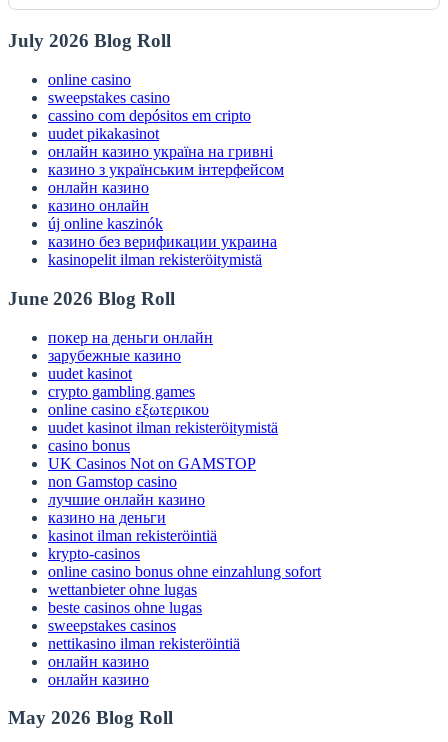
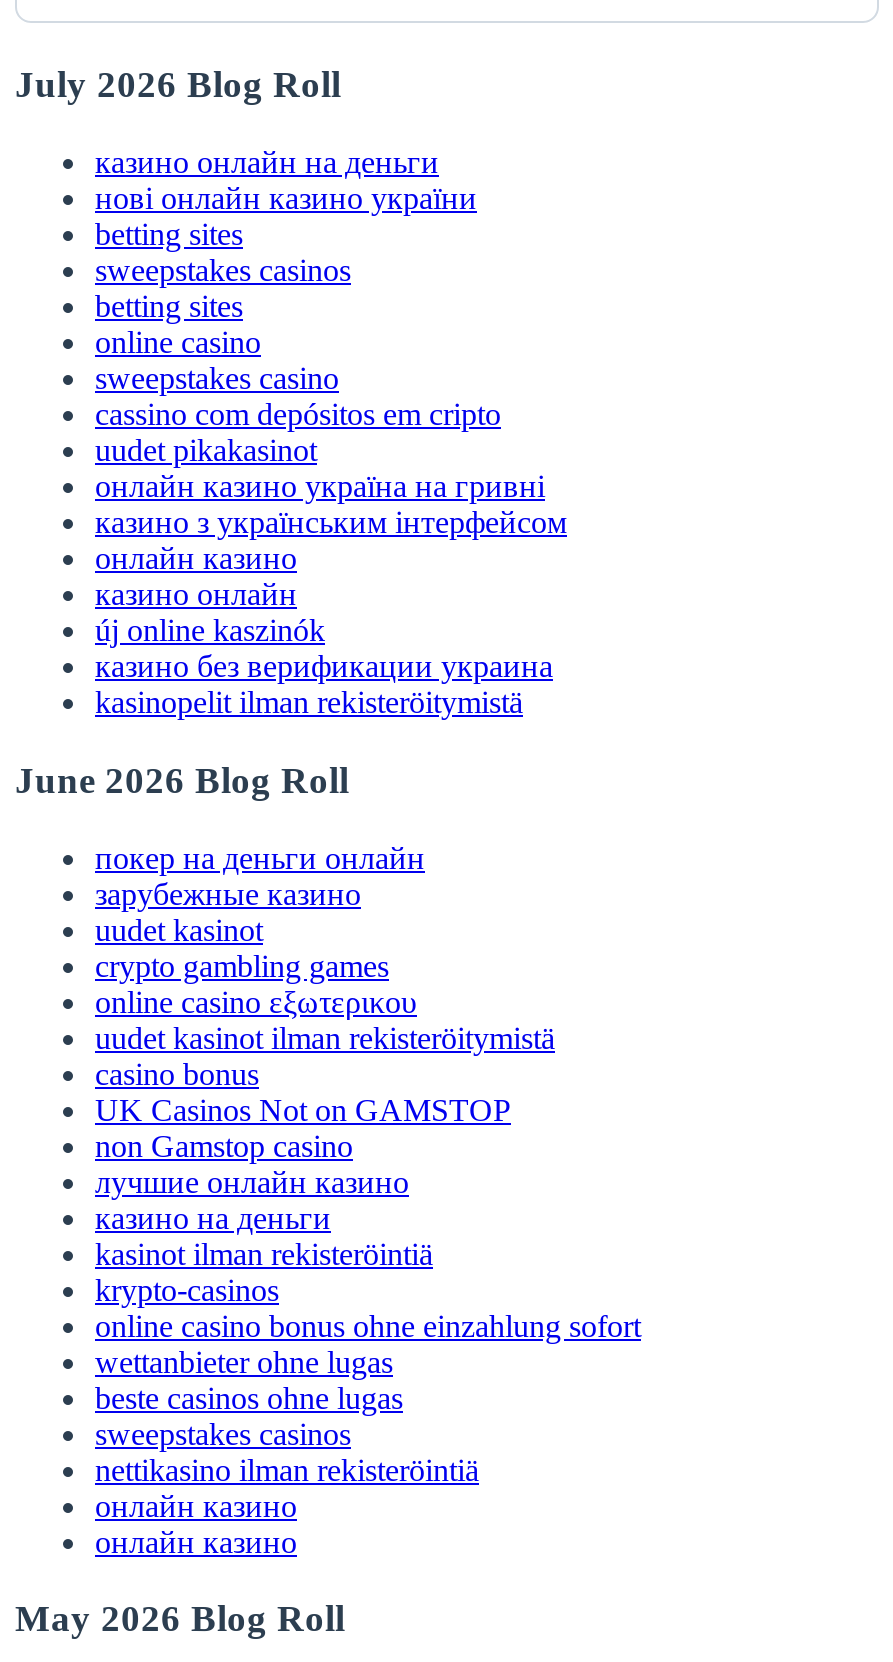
none -> [95,145,477,323] казино онлайн на деньги | нові онлайн казино україни | betting sites | sweepstakes casinos | betting sites

